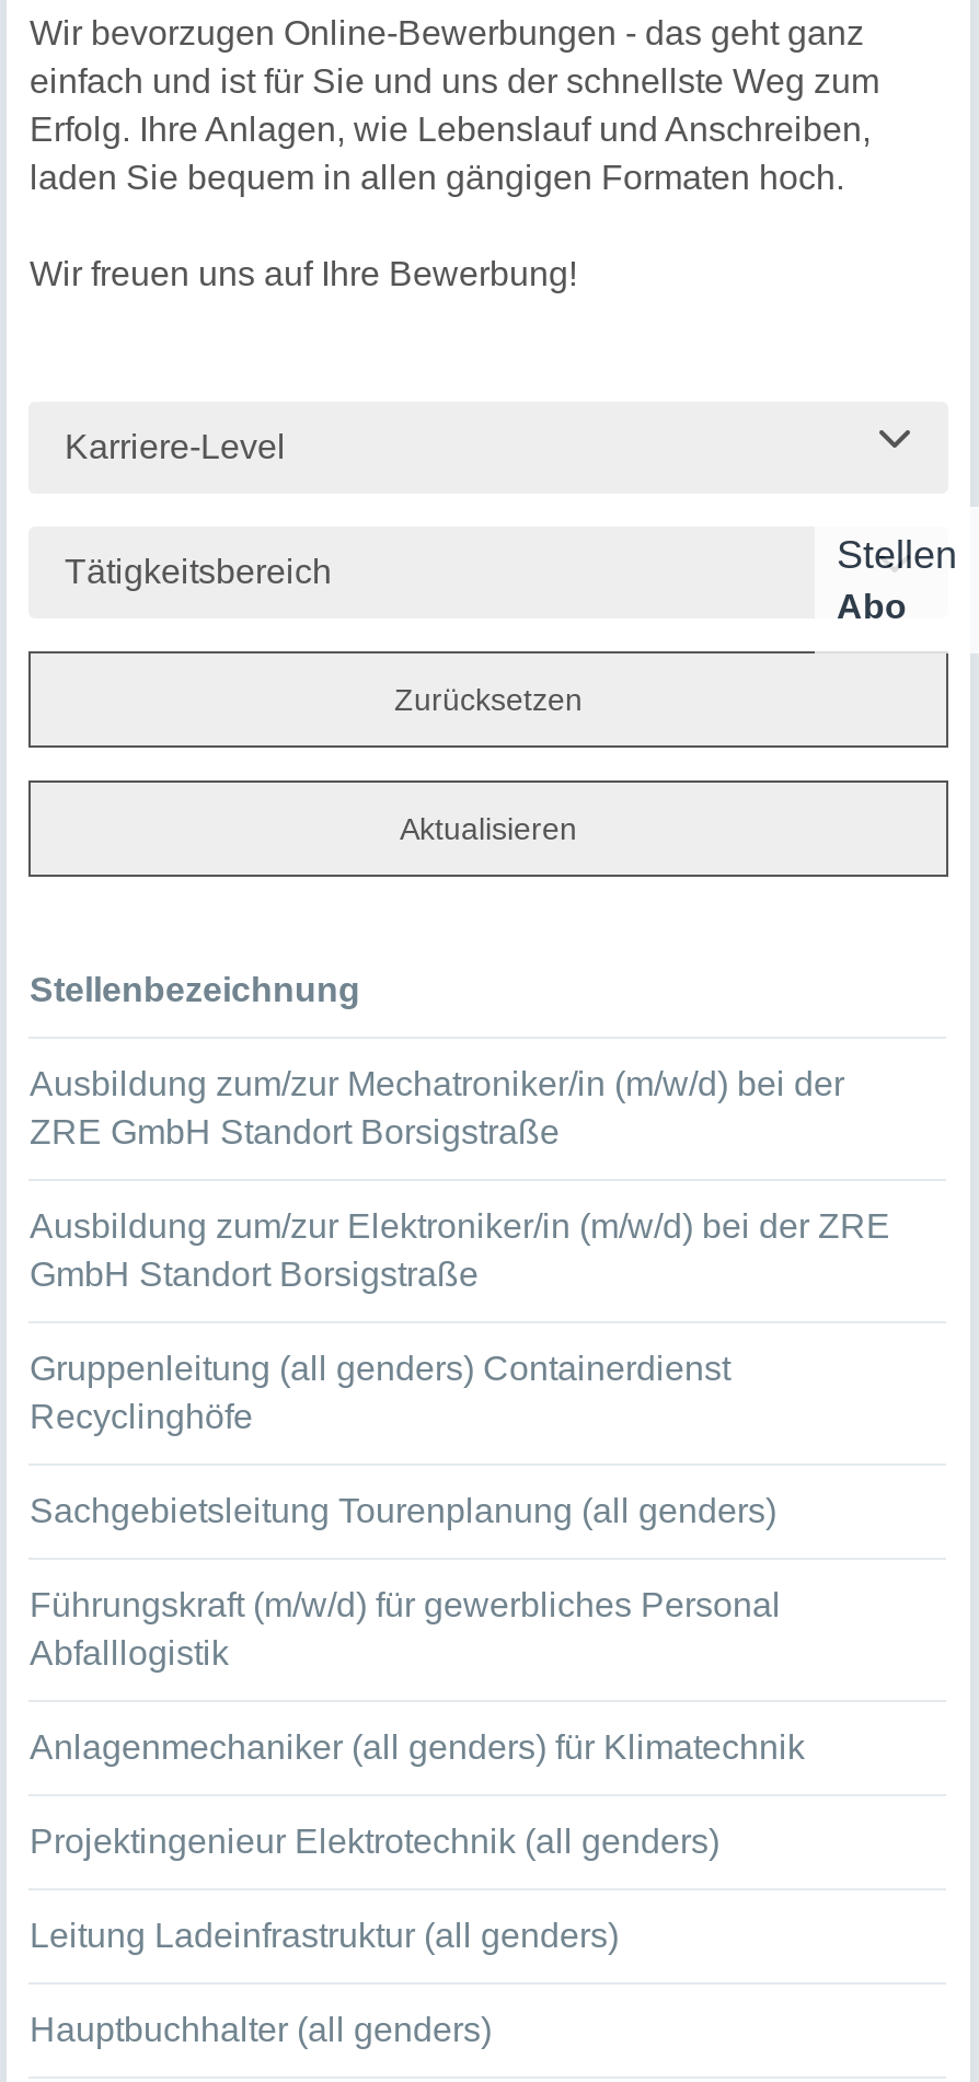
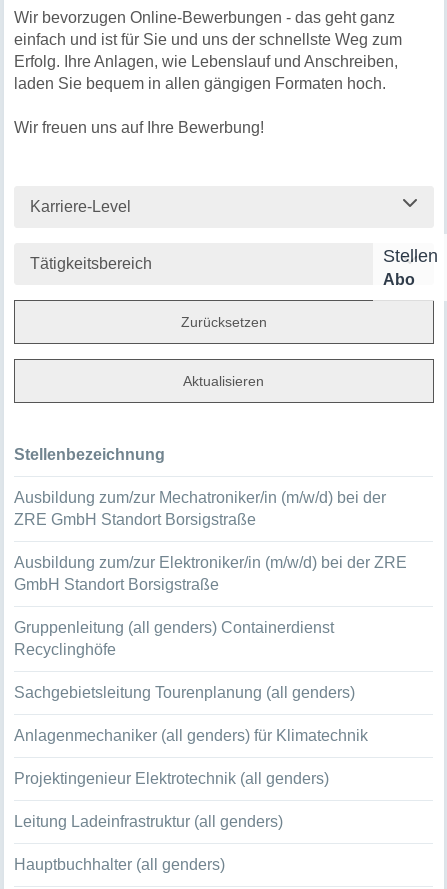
[30,1586,781,1672] Führungskraft (m/w/d) für gewerbliches Personal | Abfalllogistik -> none

